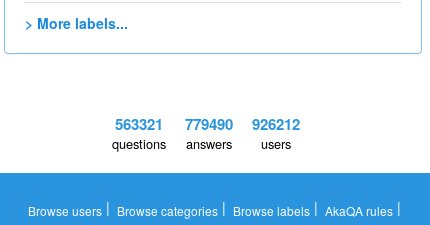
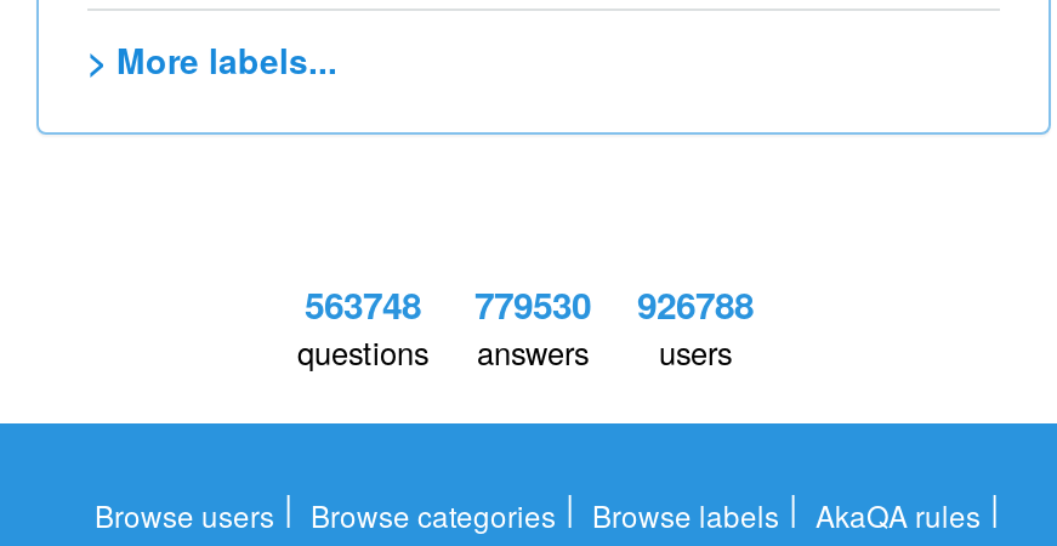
[114,113,162,135] 563321 -> [305,278,421,331] 563748
[184,113,232,135] 779490 -> [474,278,591,331] 779530
[251,113,299,135] 926212 -> [637,278,754,331] 926788

